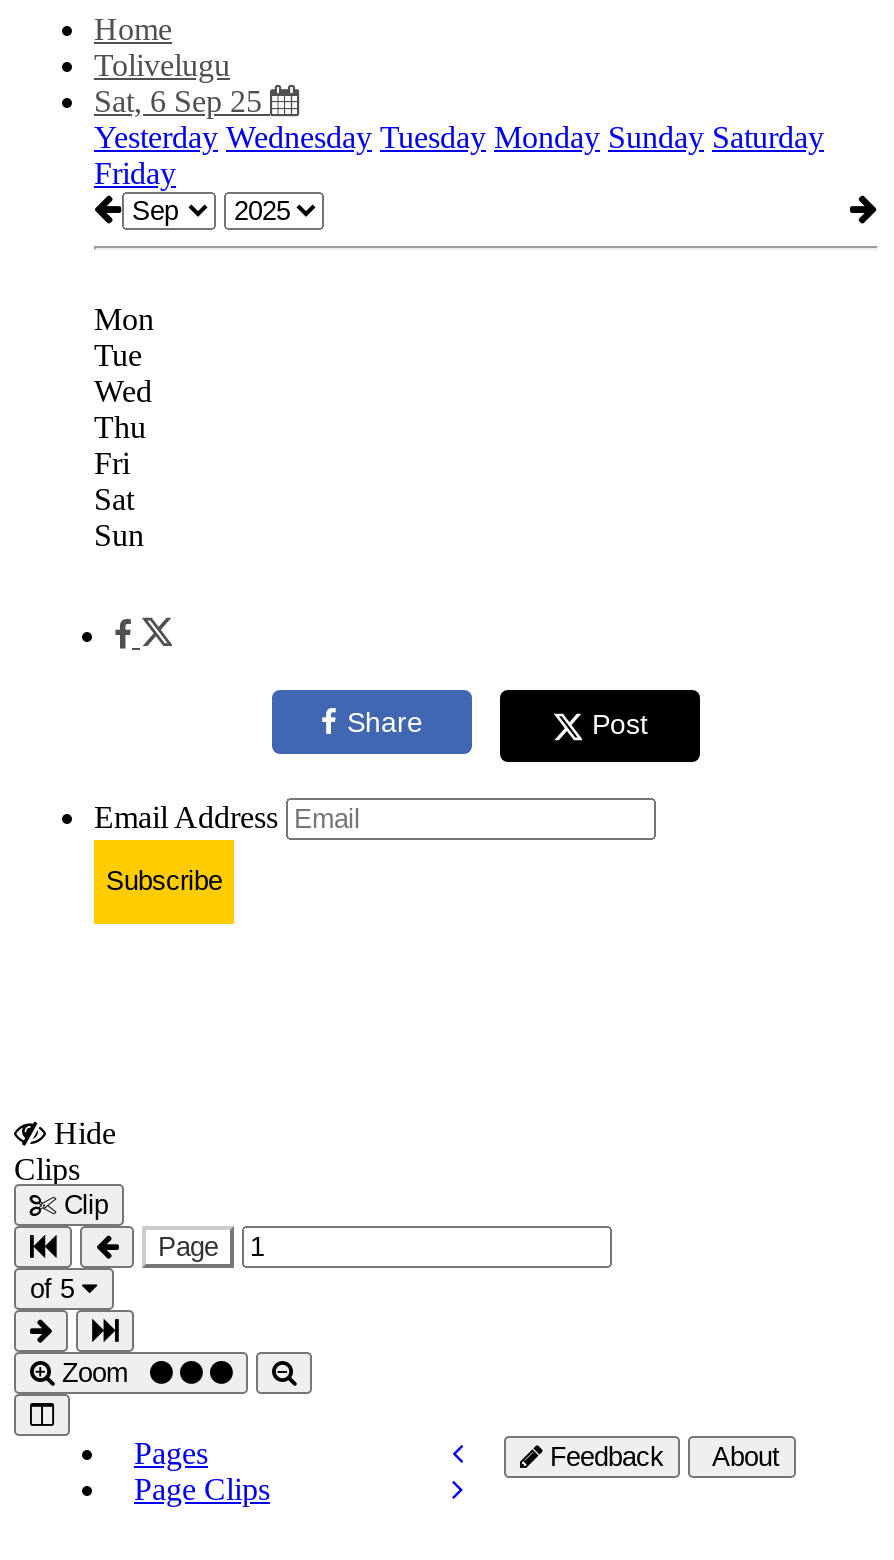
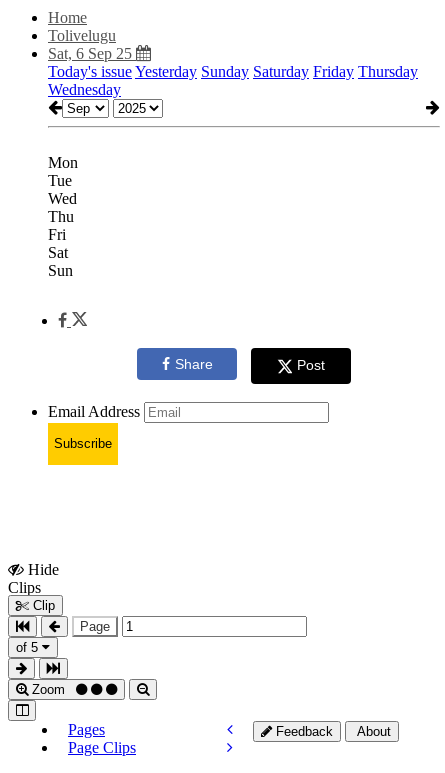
[94,120,824,190] Yesterday Wednesday Tuesday Monday Sunday Saturday | Friday -> [48,63,418,98] Today's issue Yesterday Sunday Saturday Friday Thursday | Wednesday

